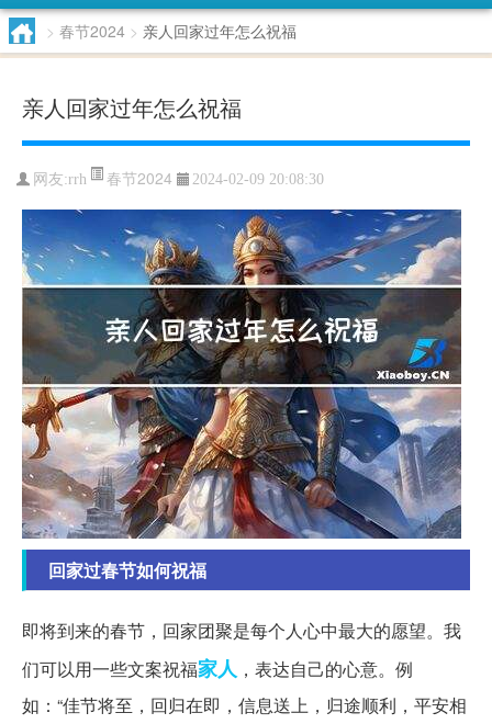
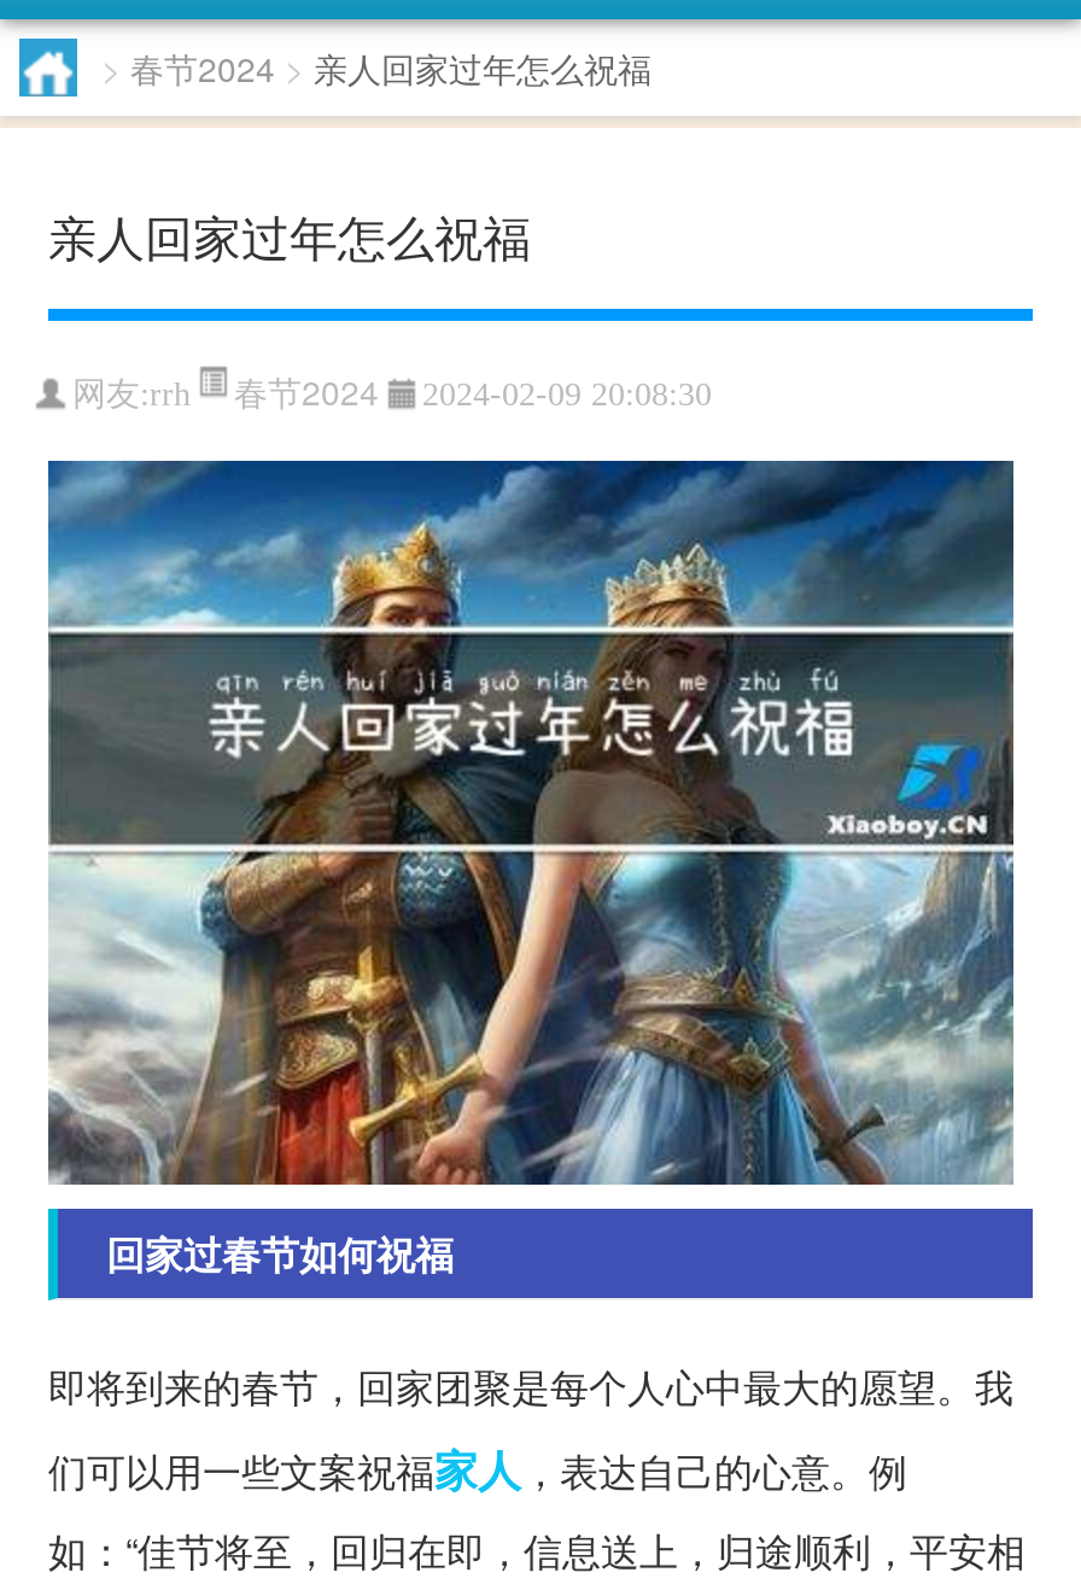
[21,210,461,540] [image] -> [46,461,1016,1187] [image]

